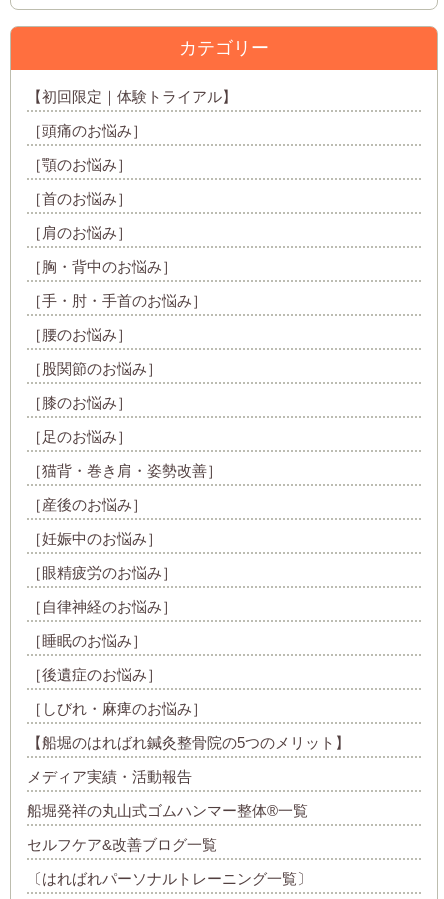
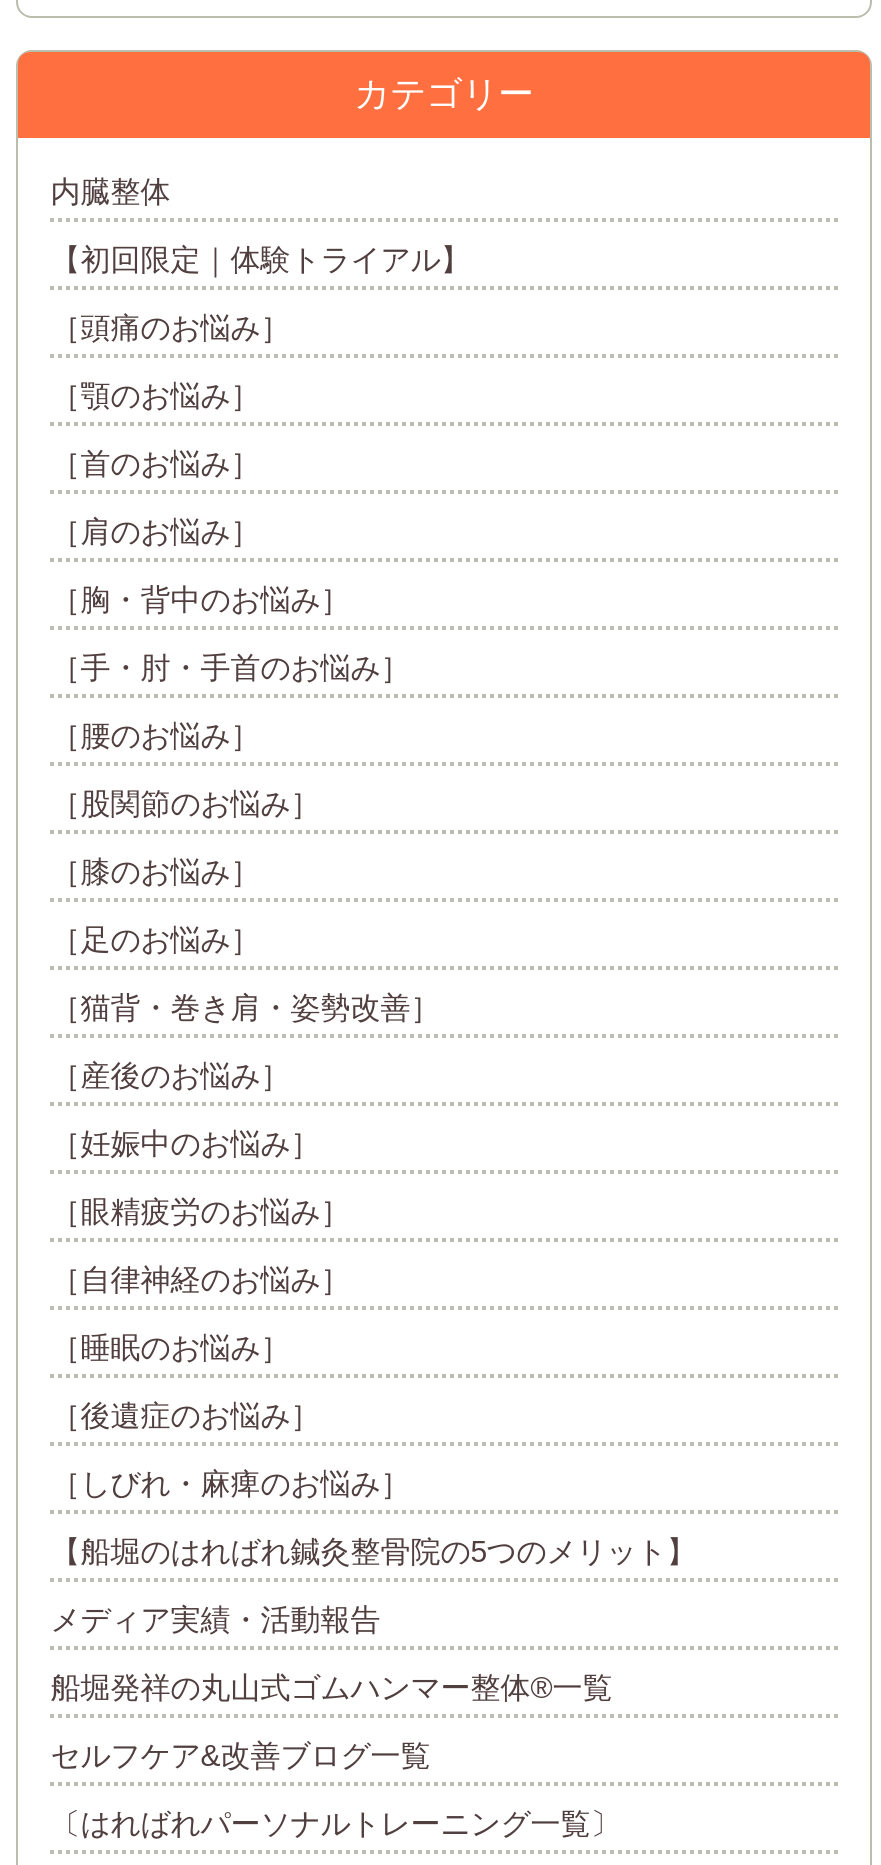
none -> [50,175,170,209] 内臓整体

